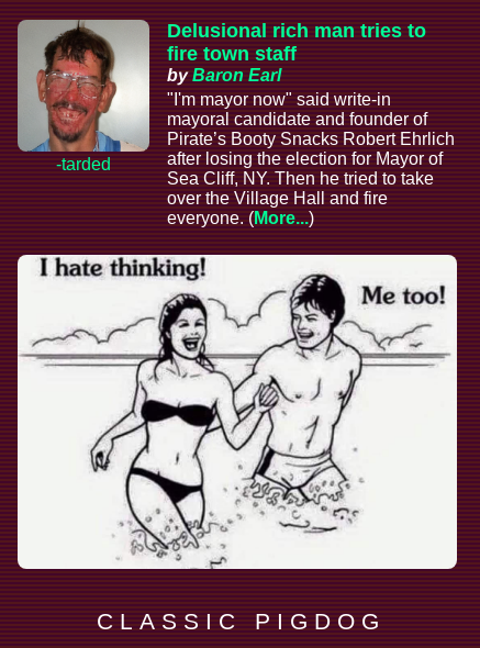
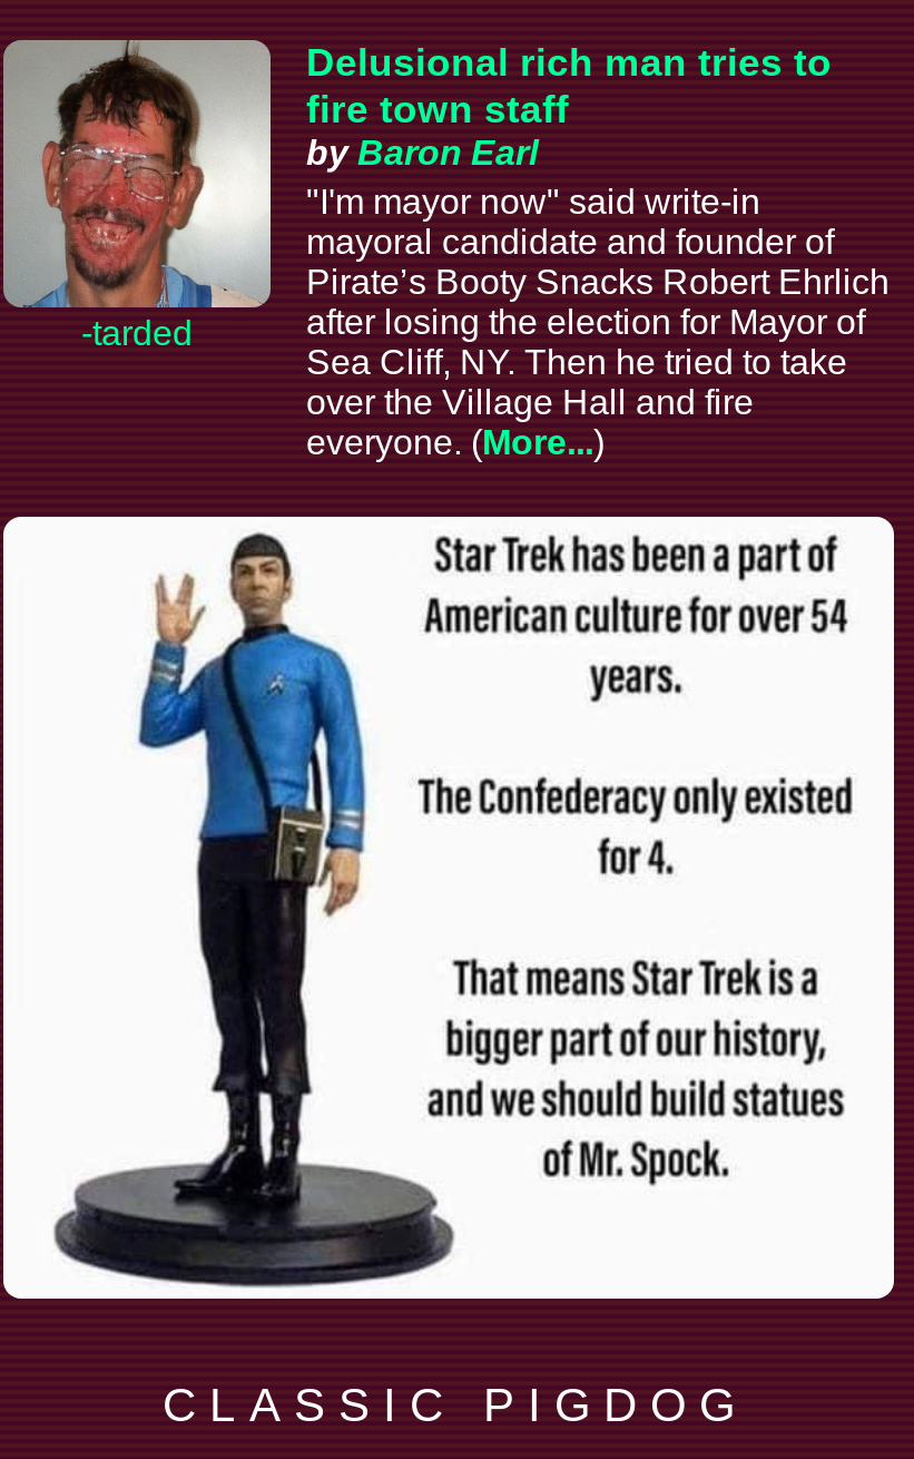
[20,256,451,570] [image] -> [50,519,869,1299] [image]

